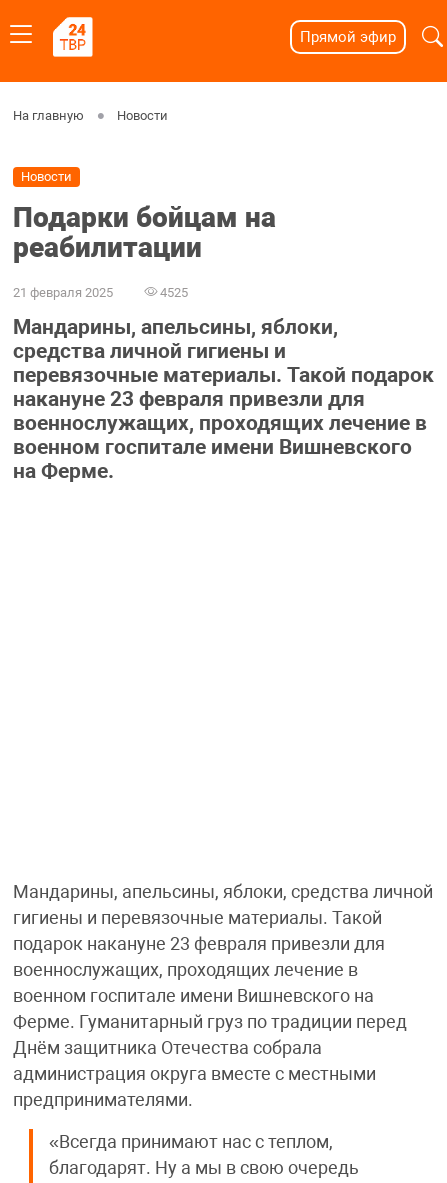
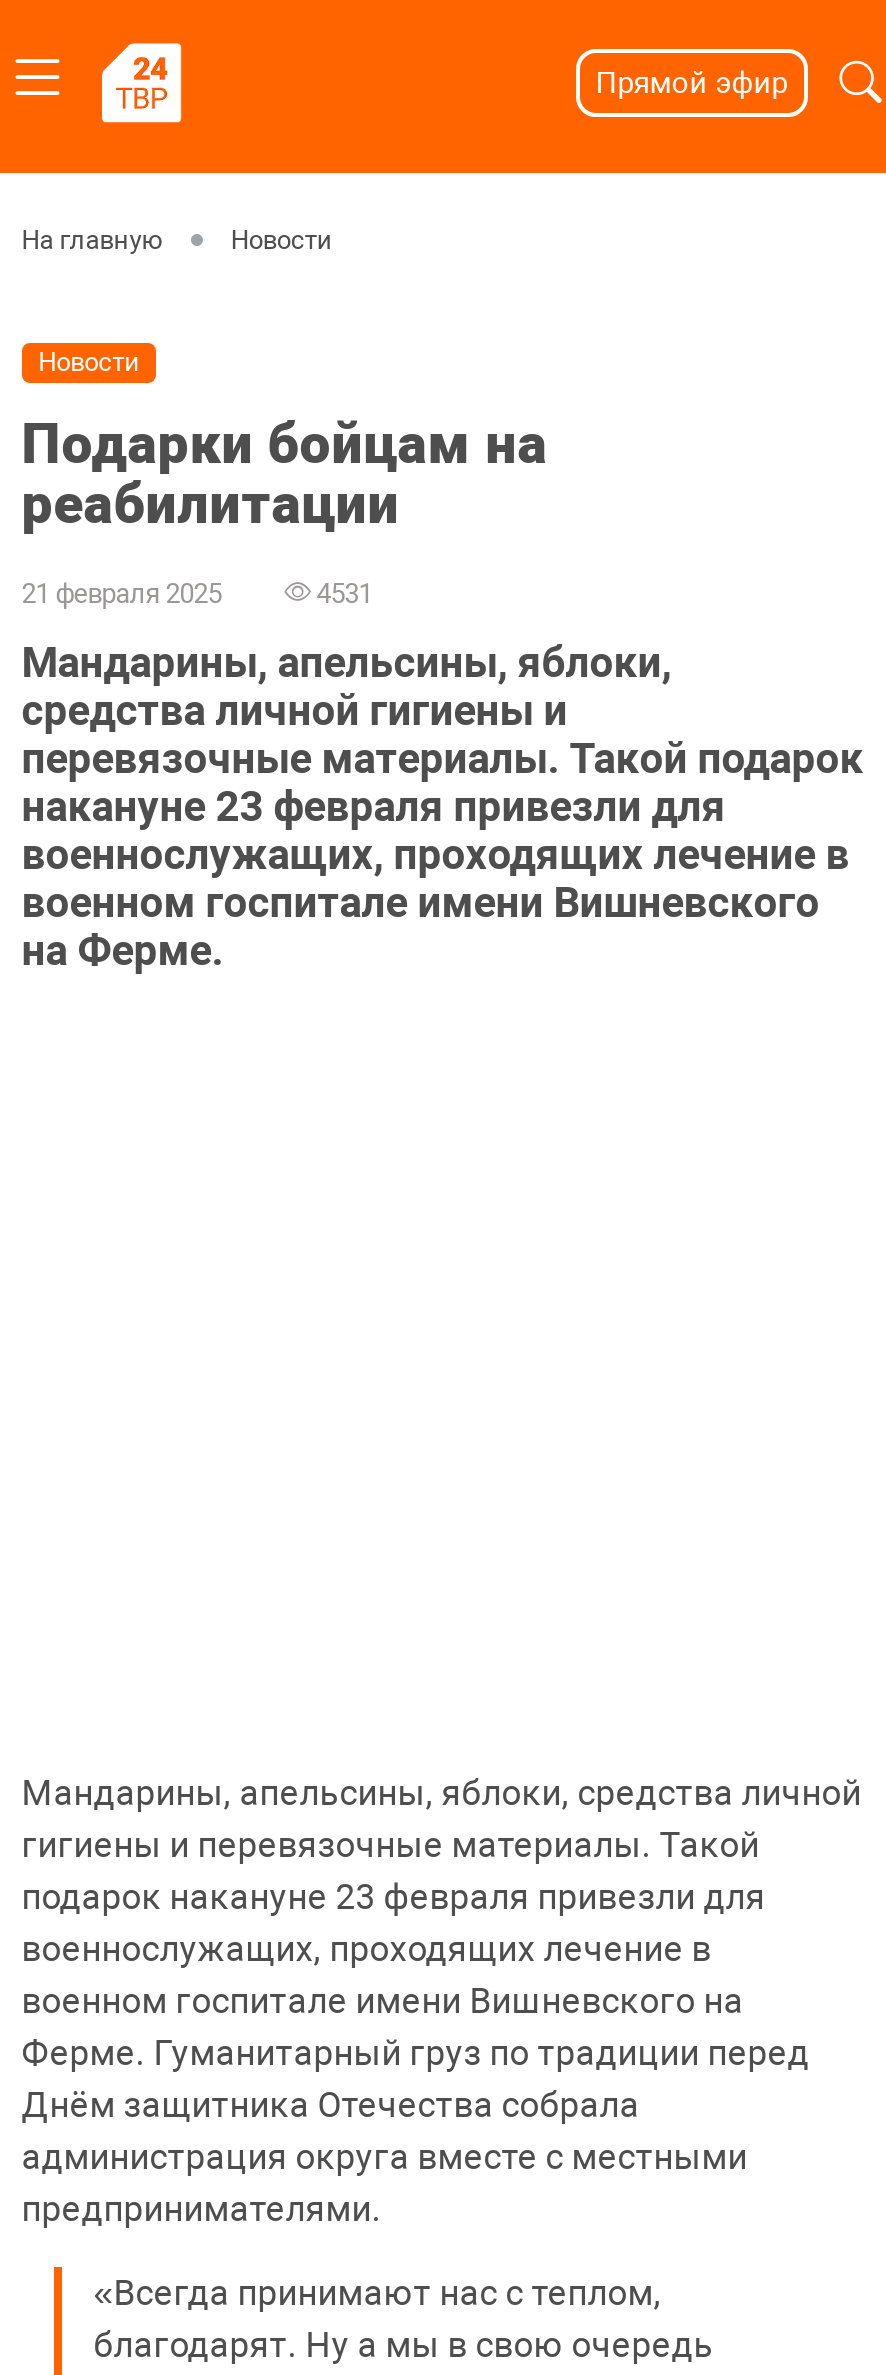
[157,285,188,300] 4525 -> [310,578,372,608] 4531

